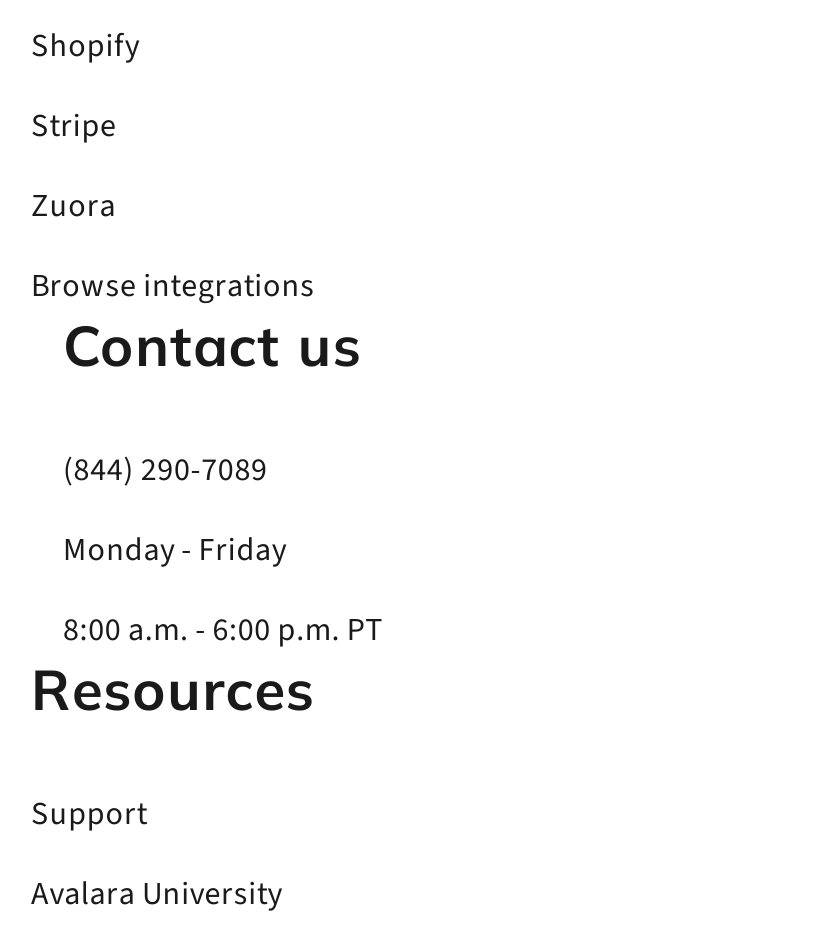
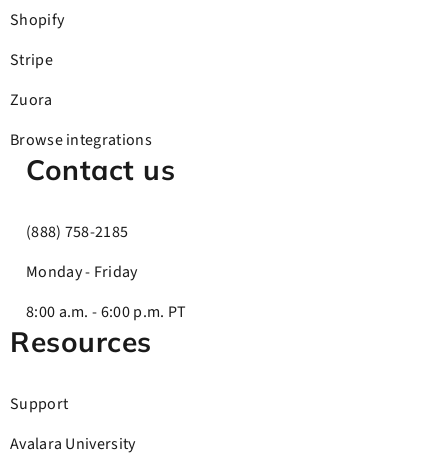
[63,448,268,492] (844) 290-7089 -> [26,221,128,243] (888) 758-2185

